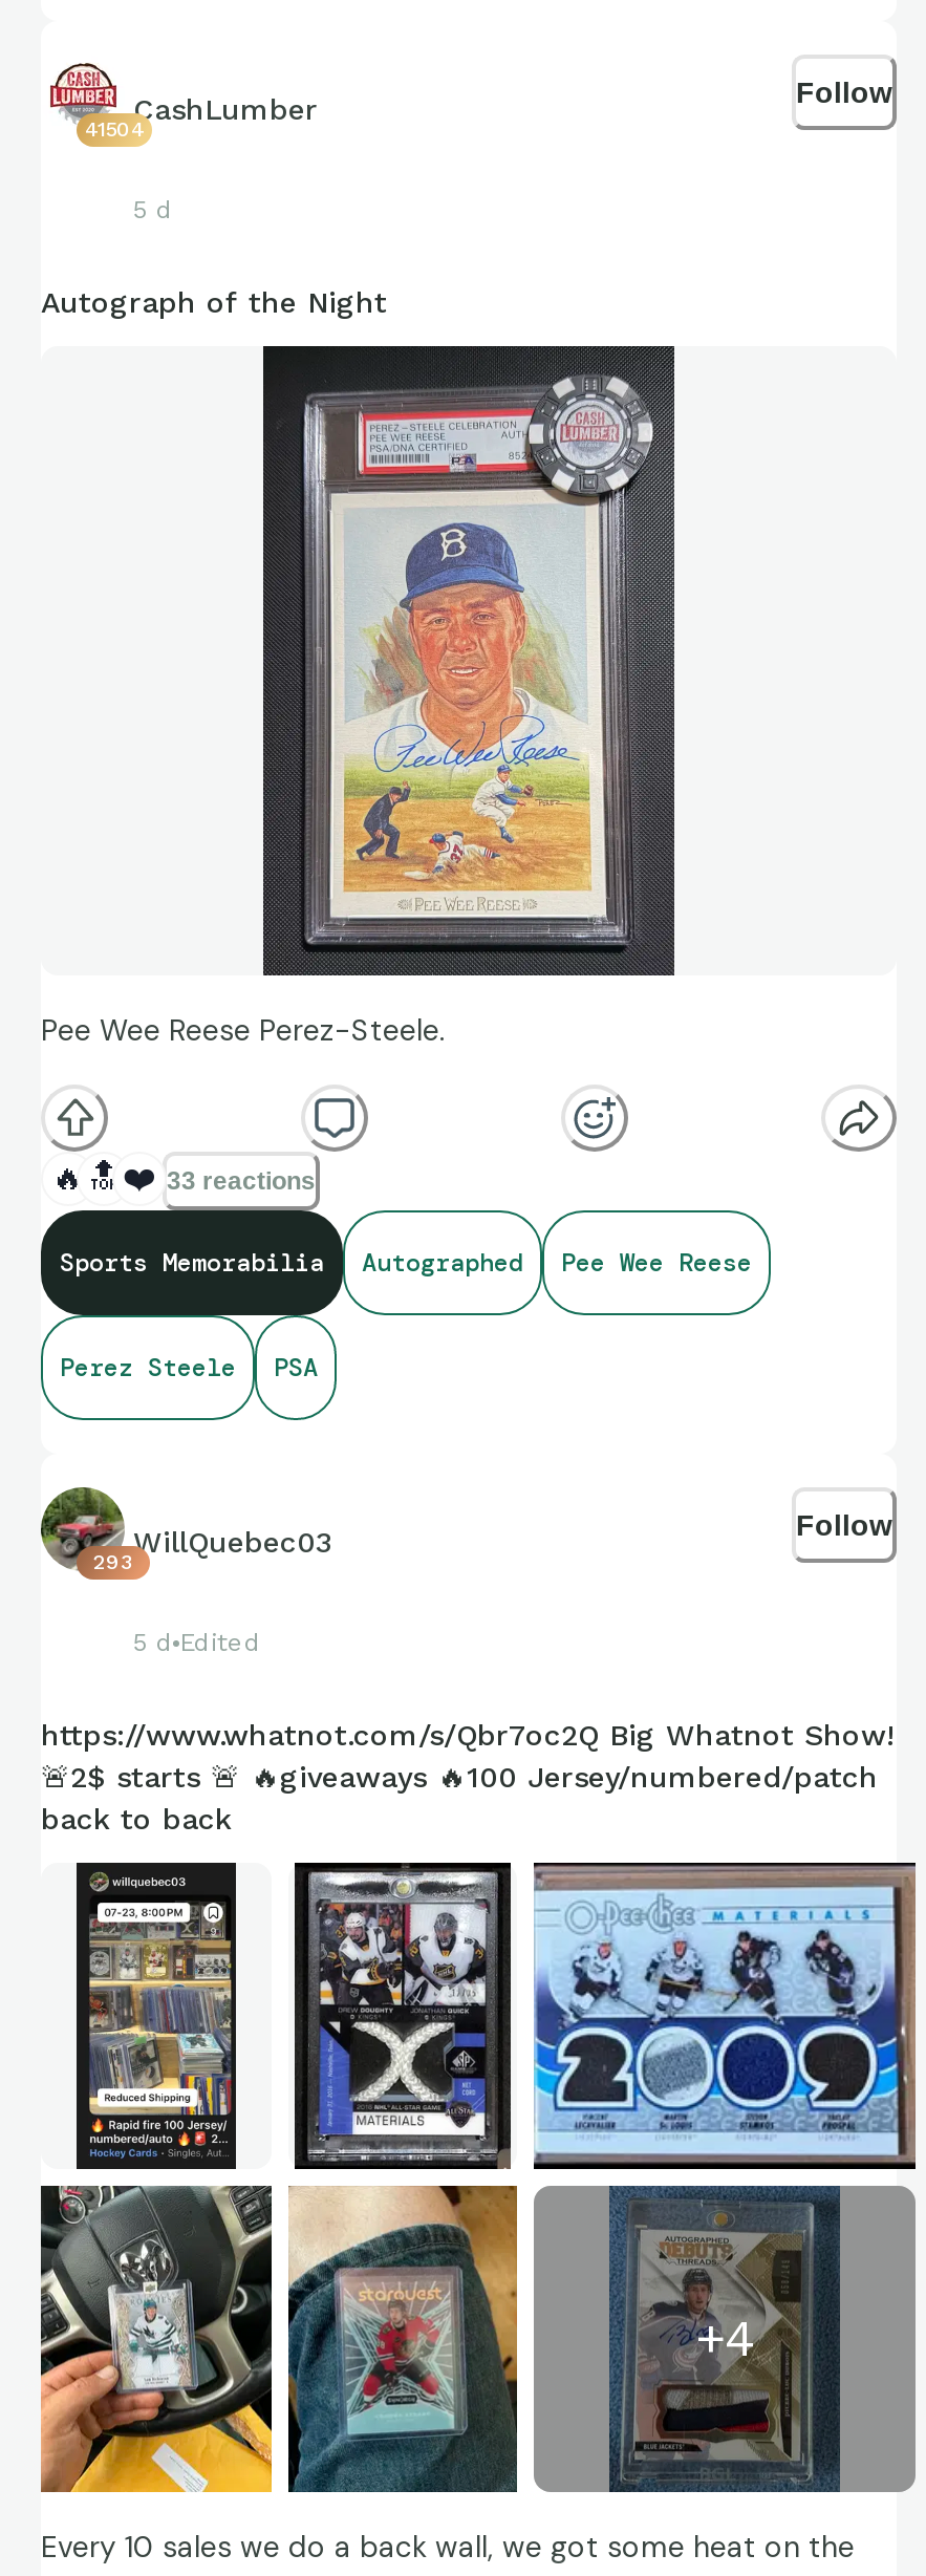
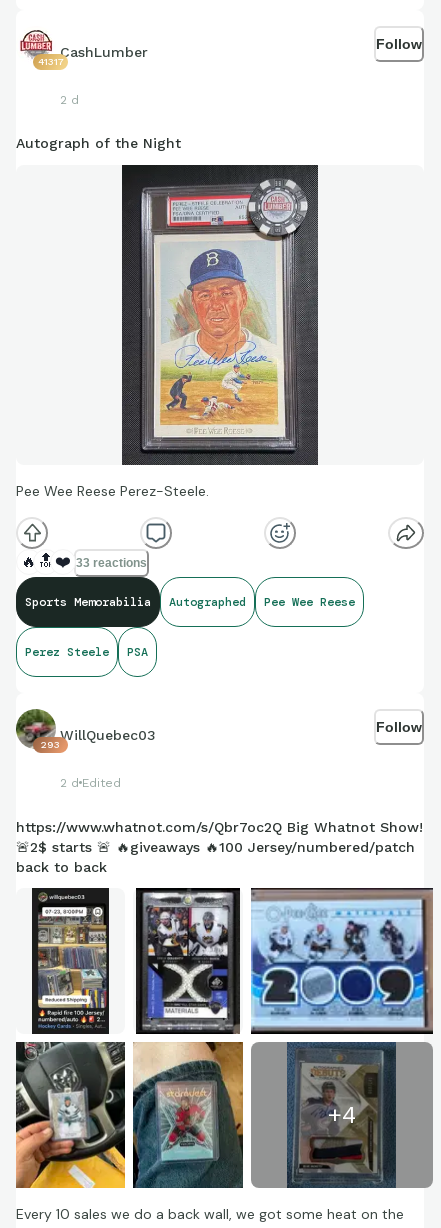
[85,117,144,140] 41504 -> [37,56,63,67] 41317
[133,195,173,224] 5 d -> [60,93,79,107] 2 d
[133,1628,261,1657] 5 d Edited -> [60,776,121,790] 2 d Edited

